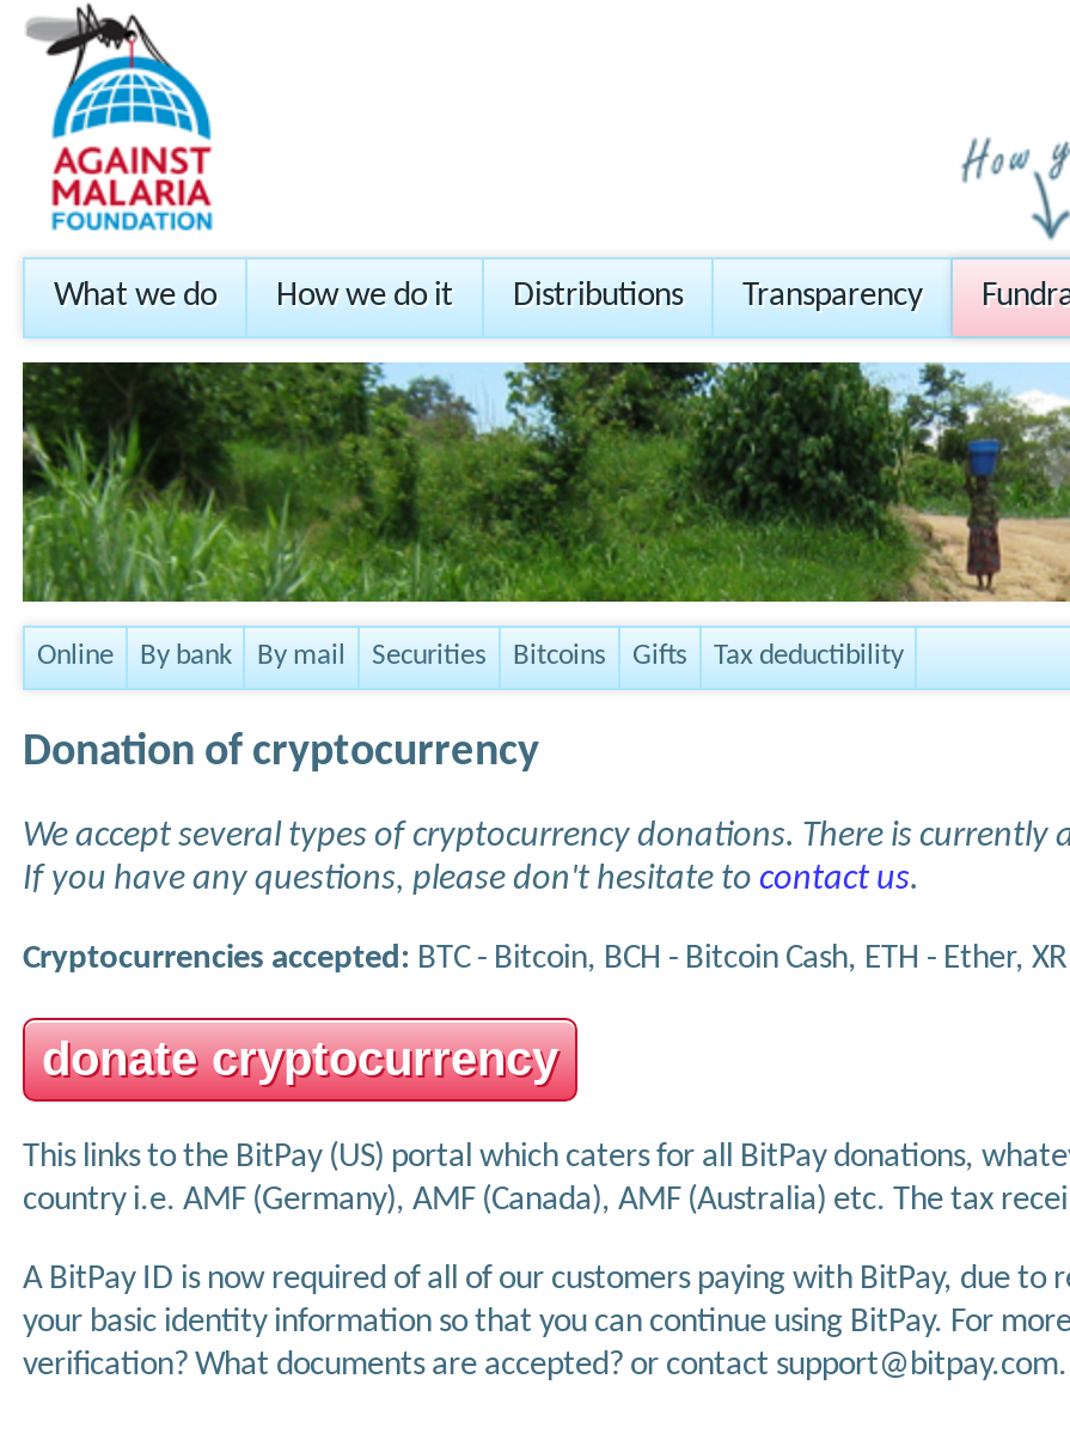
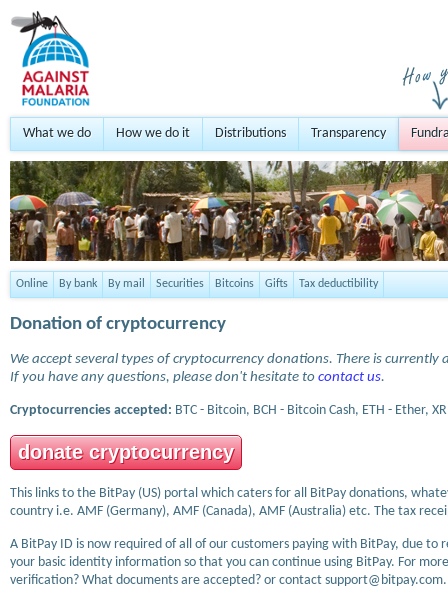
[20,360,1063,604] [image] -> [9,160,445,262] [image]

